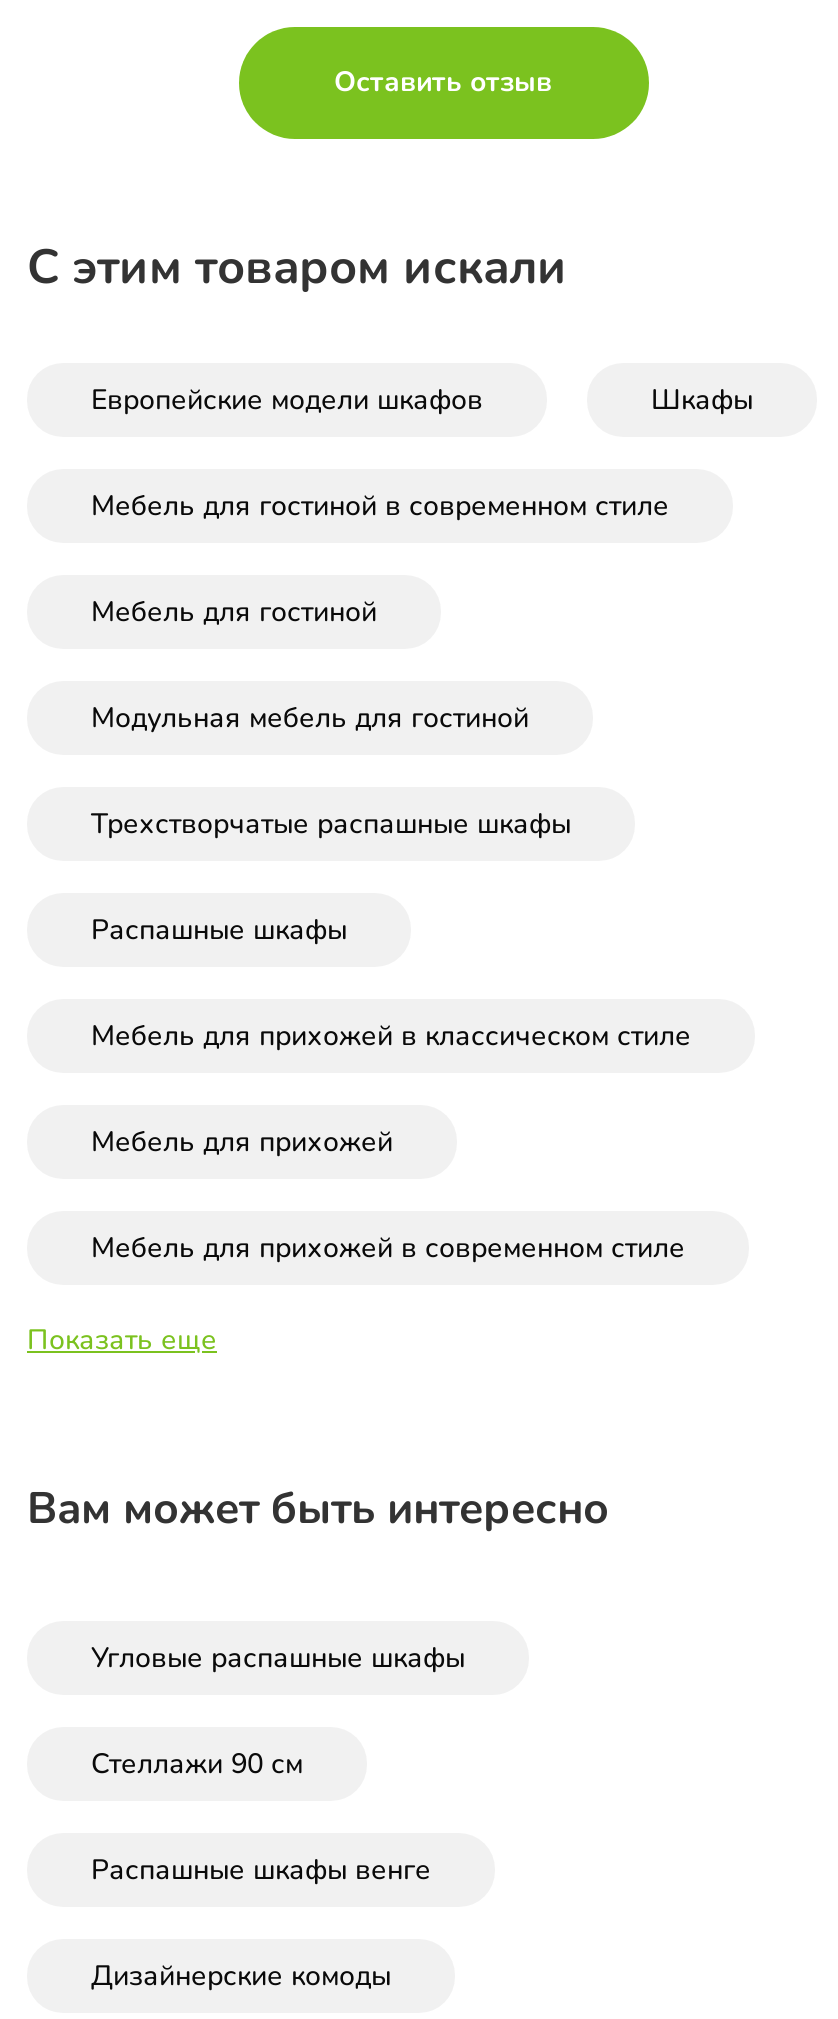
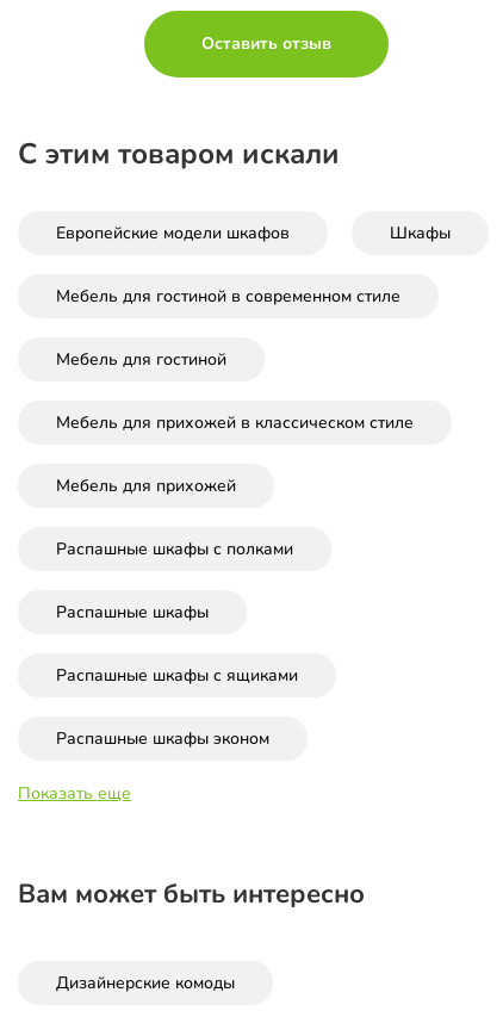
[91,699,571,843] Модульная мебель для гостиной | Трехстворчатые распашные шкафы -> none
moved [91,911,347,949] -> [56,601,209,623]: Распашные шкафы
[91,1229,685,1267] Мебель для прихожей в современном стиле -> [56,537,298,750] Распашные шкафы с полками | Распашные шкафы с ящиками | Распашные шкафы эконом
[91,1639,465,1889] Угловые распашные шкафы | Стеллажи 90 см | Распашные шкафы венге -> none

